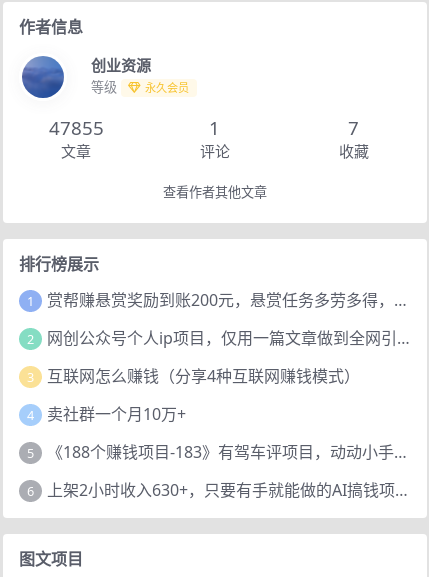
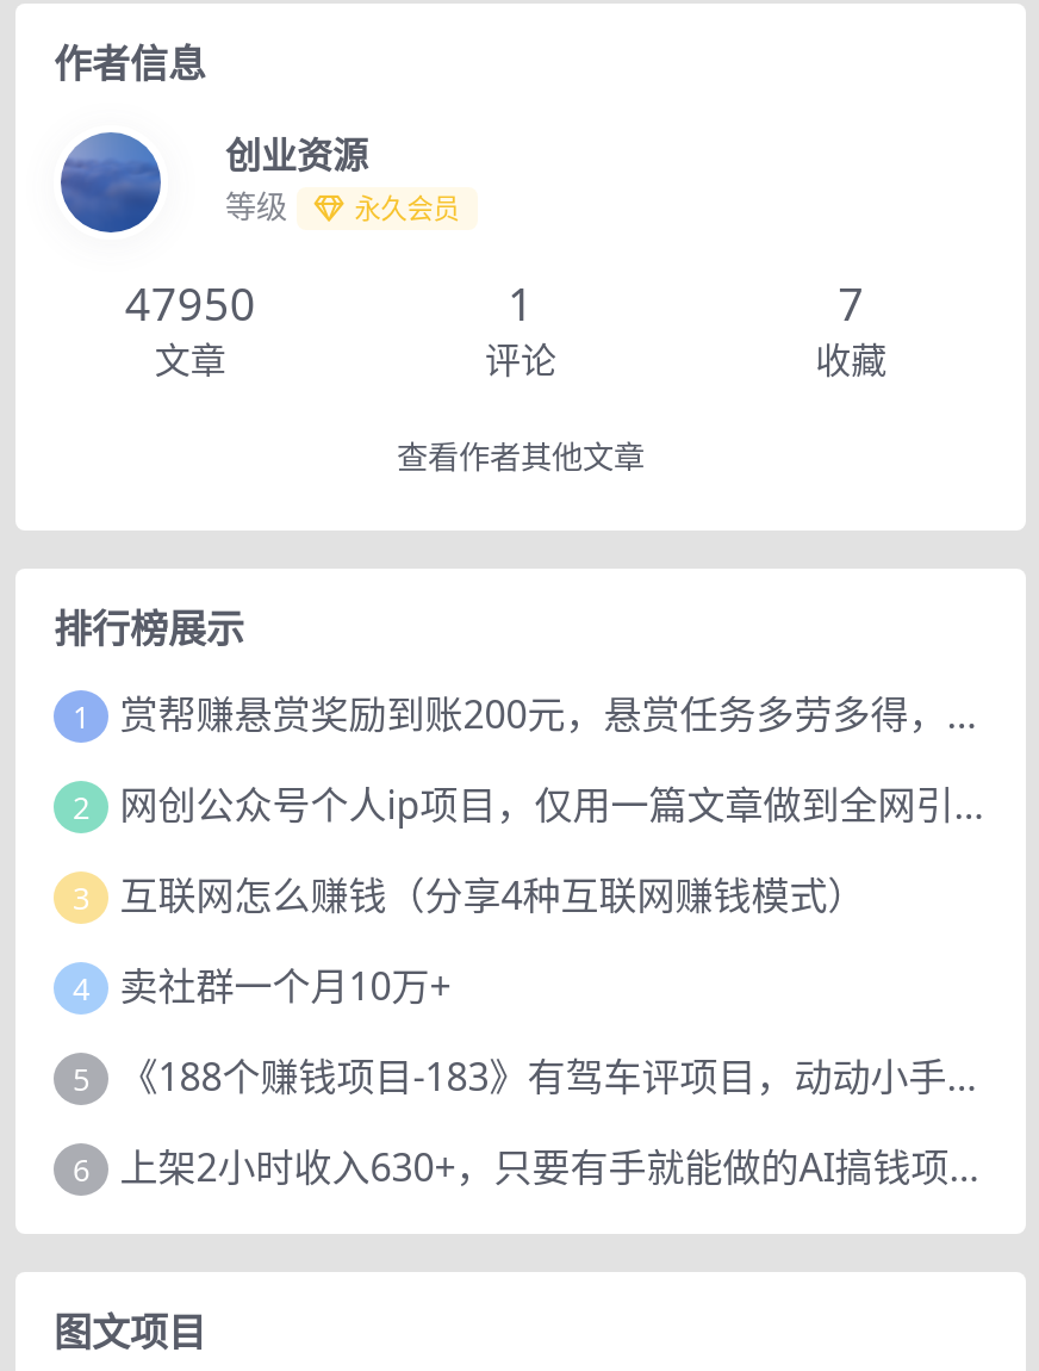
[49,115,104,140] 47855 -> [125,273,256,332] 47950

